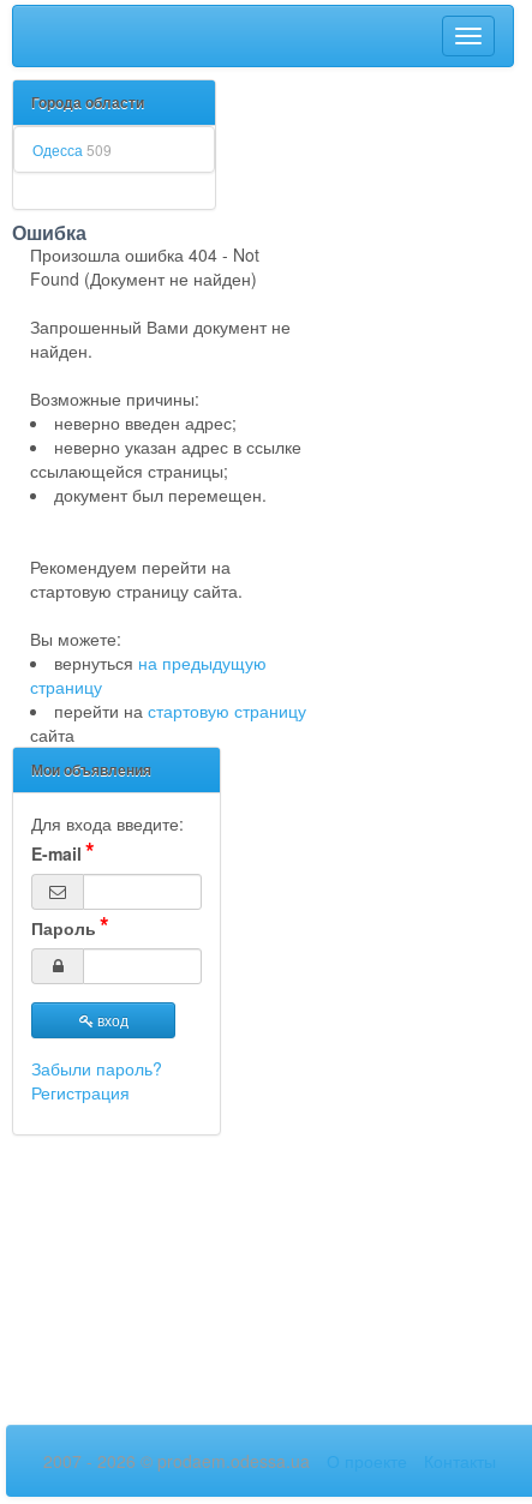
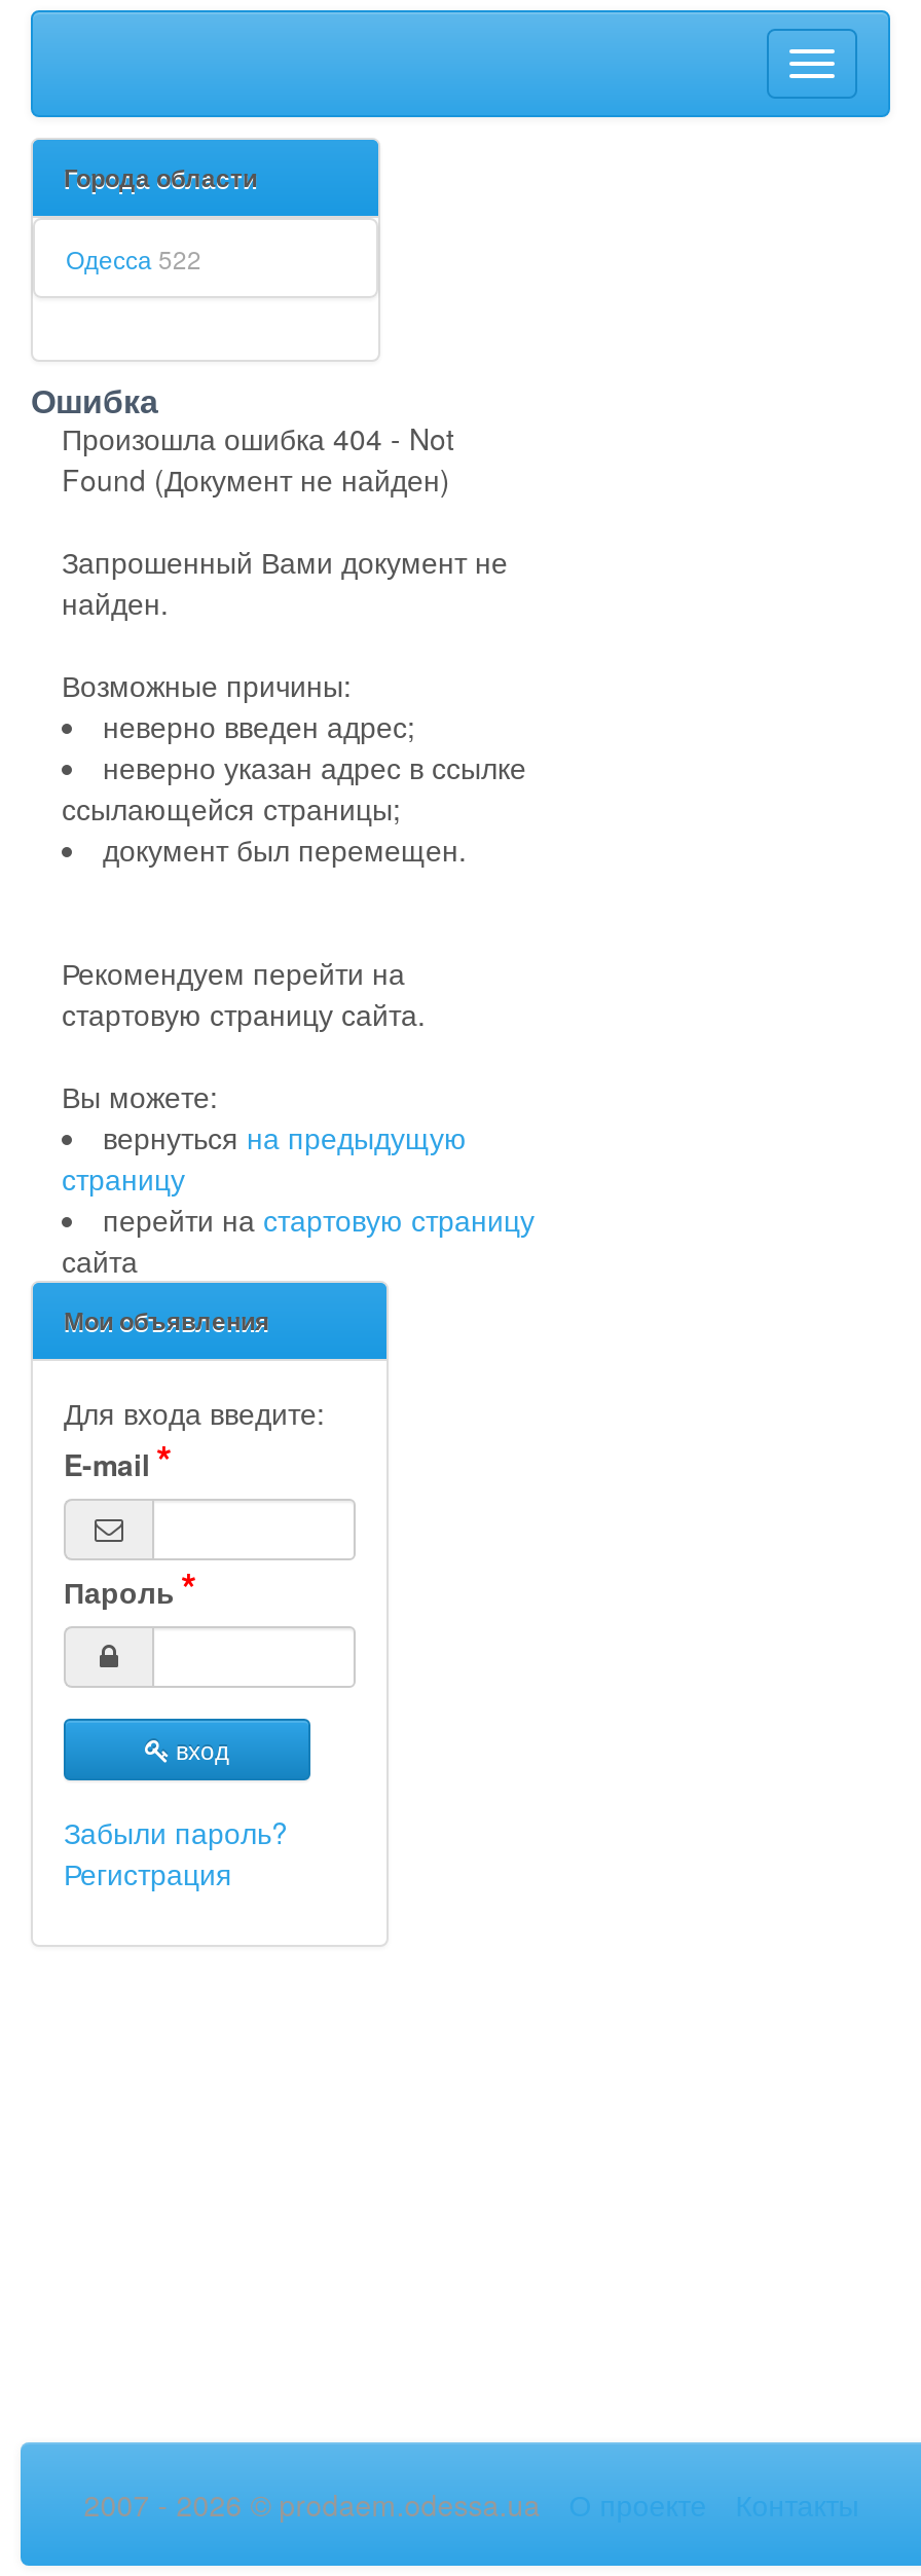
[32,139,112,160] Одесса 509 -> [66,241,201,275] Одесса 522

